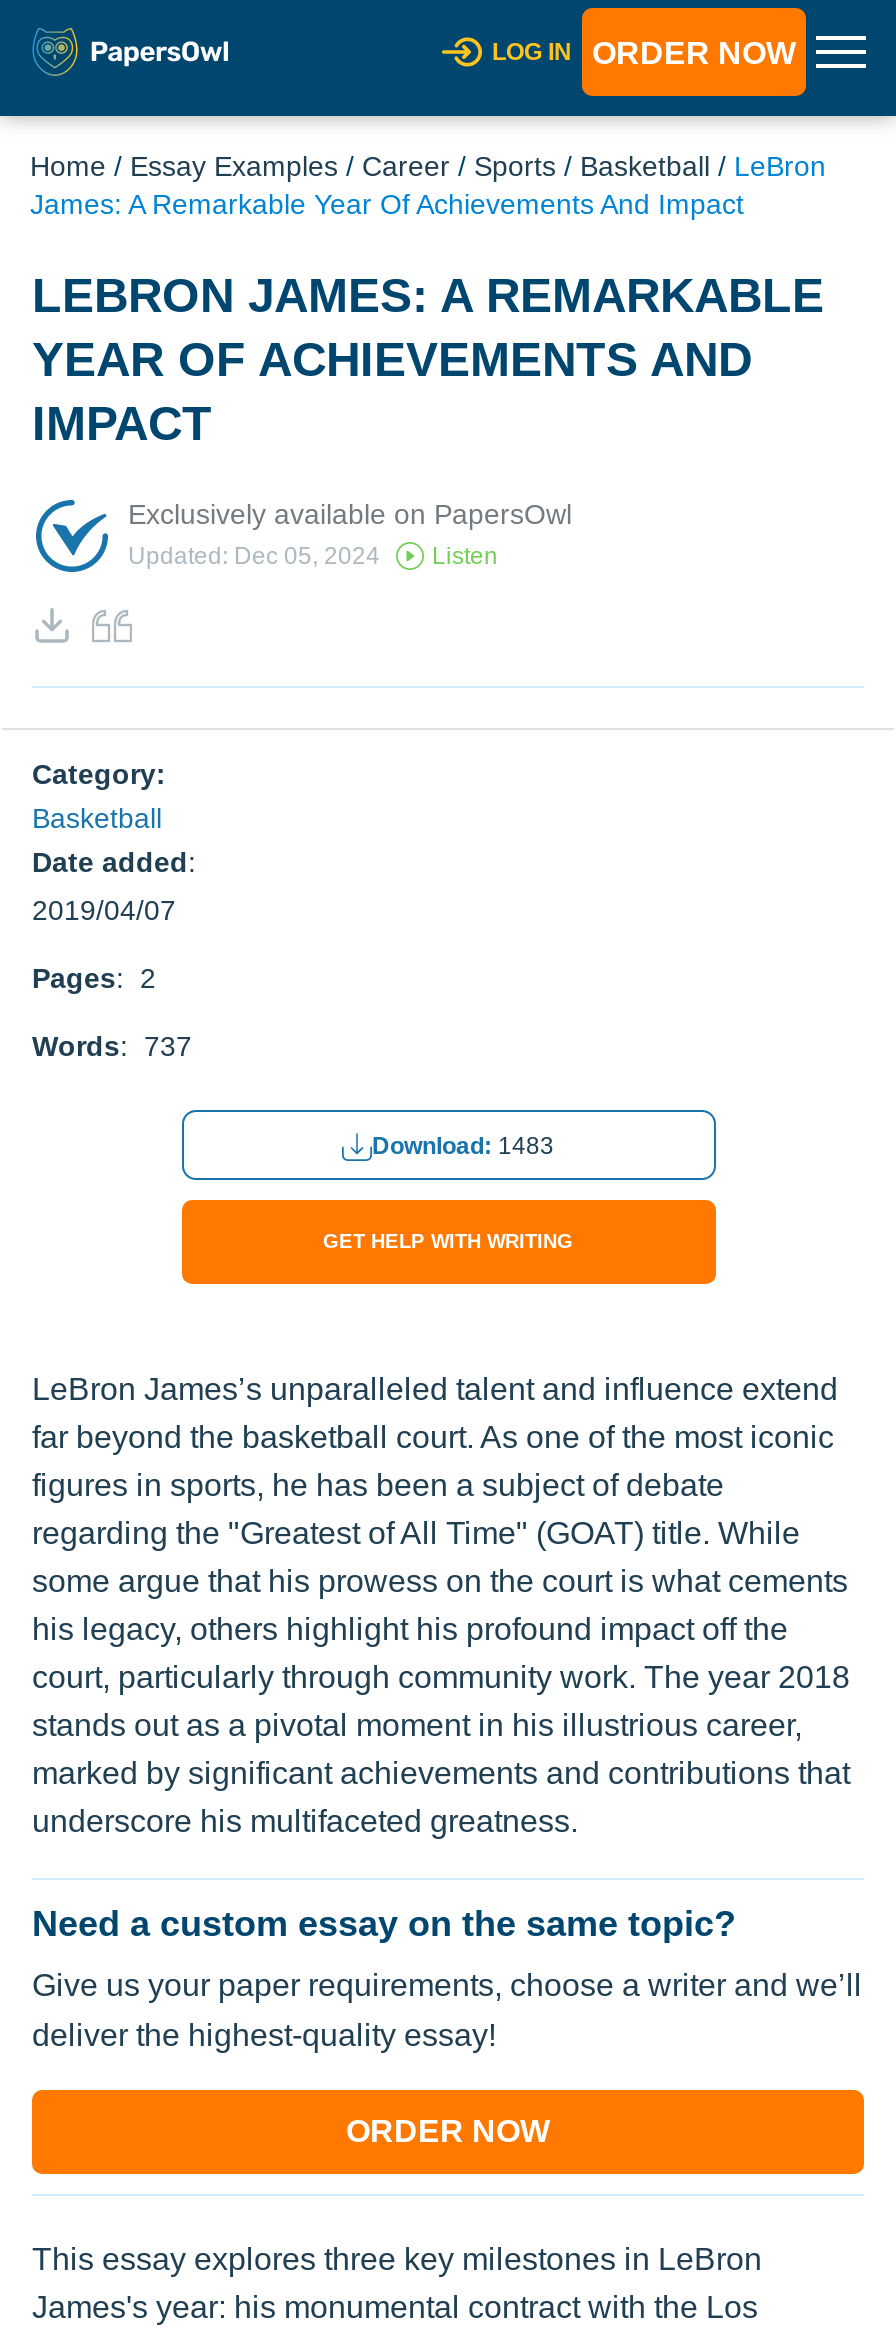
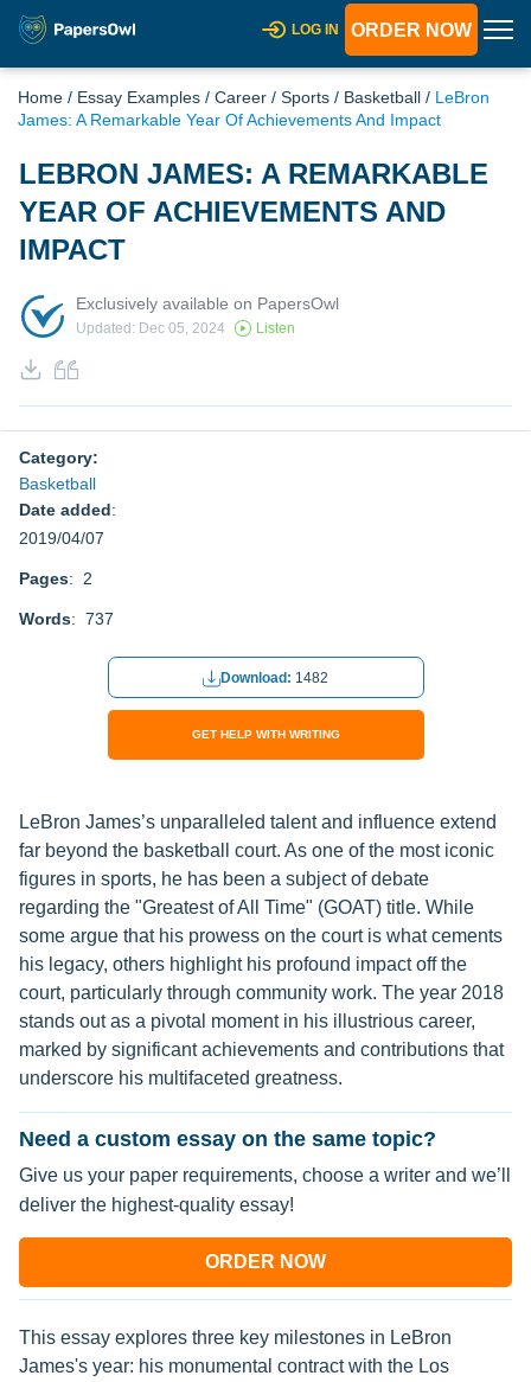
[372,1133,554,1161] Download: 1483 -> [220,670,328,687] Download: 1482

